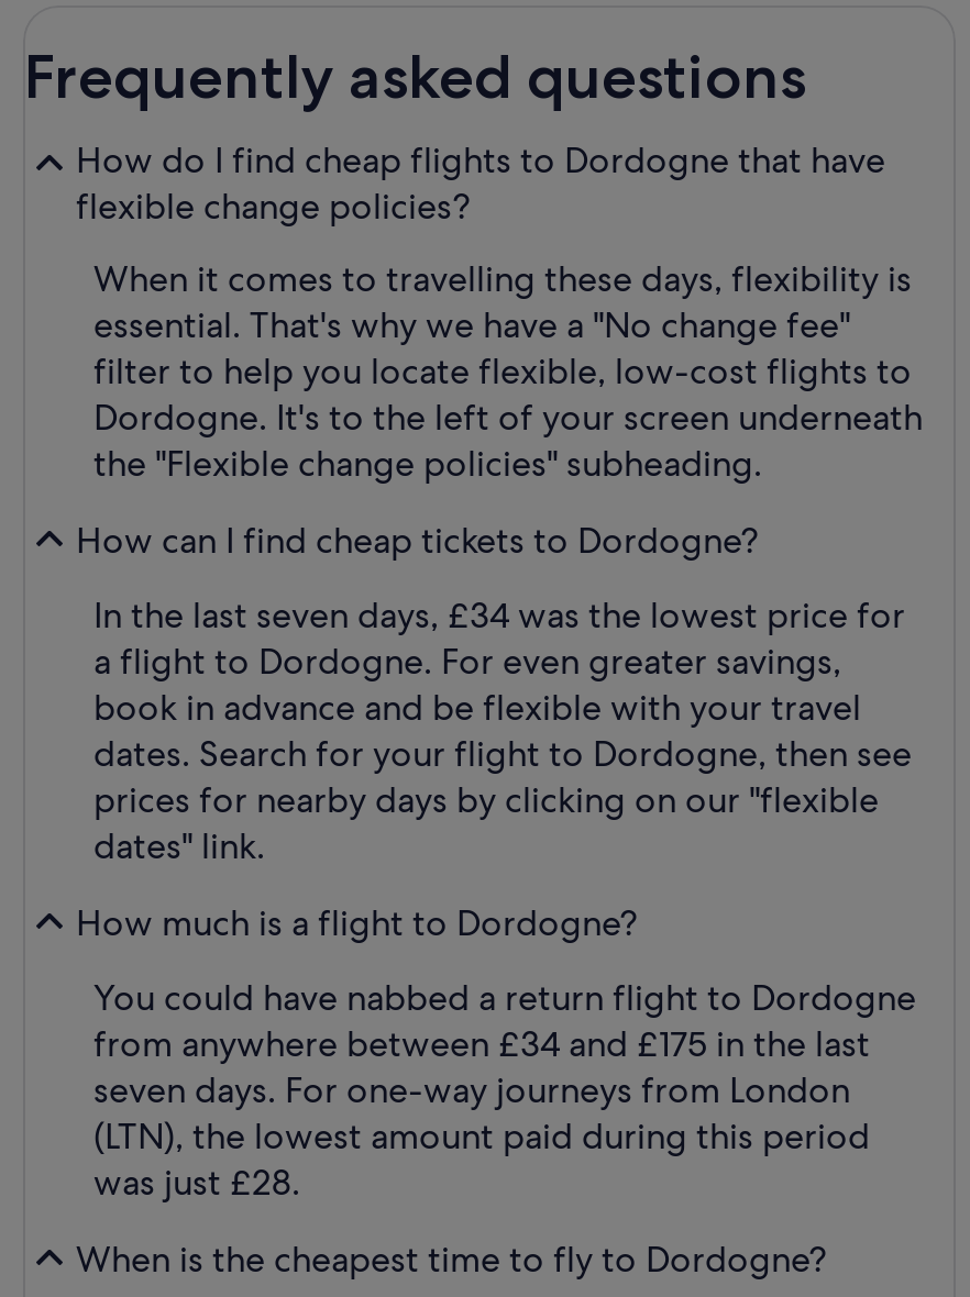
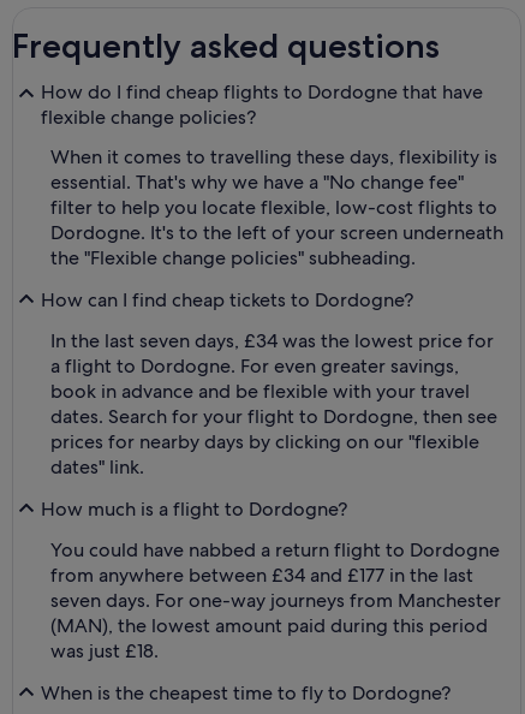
[93,1021,870,1067] from anywhere between £34 and £175 in the last -> [50,563,473,588] from anywhere between £34 and £177 in the last
[93,1067,850,1113] seven days. For one-way journeys from London -> [50,588,501,613] seven days. For one-way journeys from Manchester
[93,1113,870,1160] (LTN), the lowest amount paid during this period -> [50,613,488,638] (MAN), the lowest amount paid during this period
[93,1160,300,1206] was just £28. -> [50,638,159,664] was just £18.

